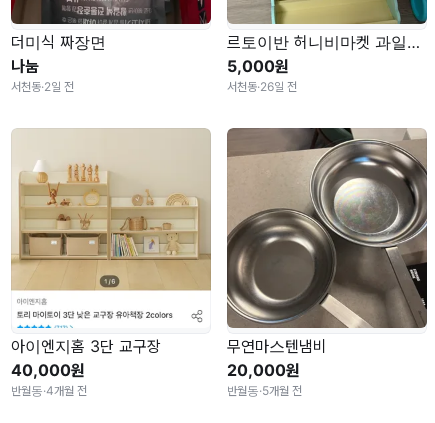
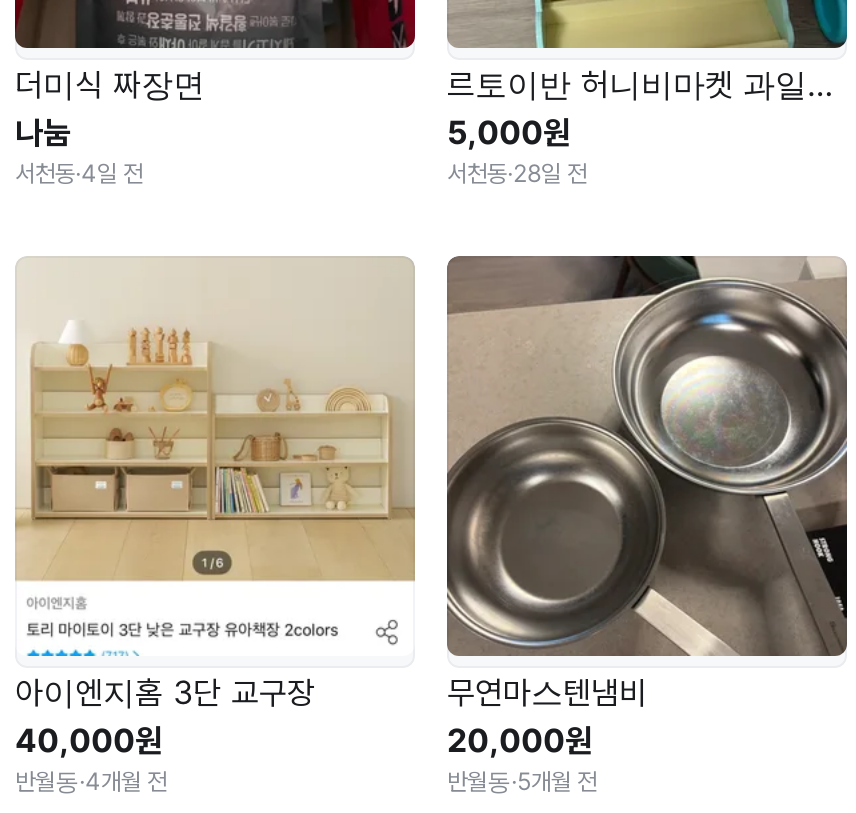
[11,79,74,94] 서천동·2일 전 -> [15,159,143,189] 서천동·4일 전
[227,79,297,94] 서천동·26일 전 -> [447,159,587,189] 서천동·28일 전

